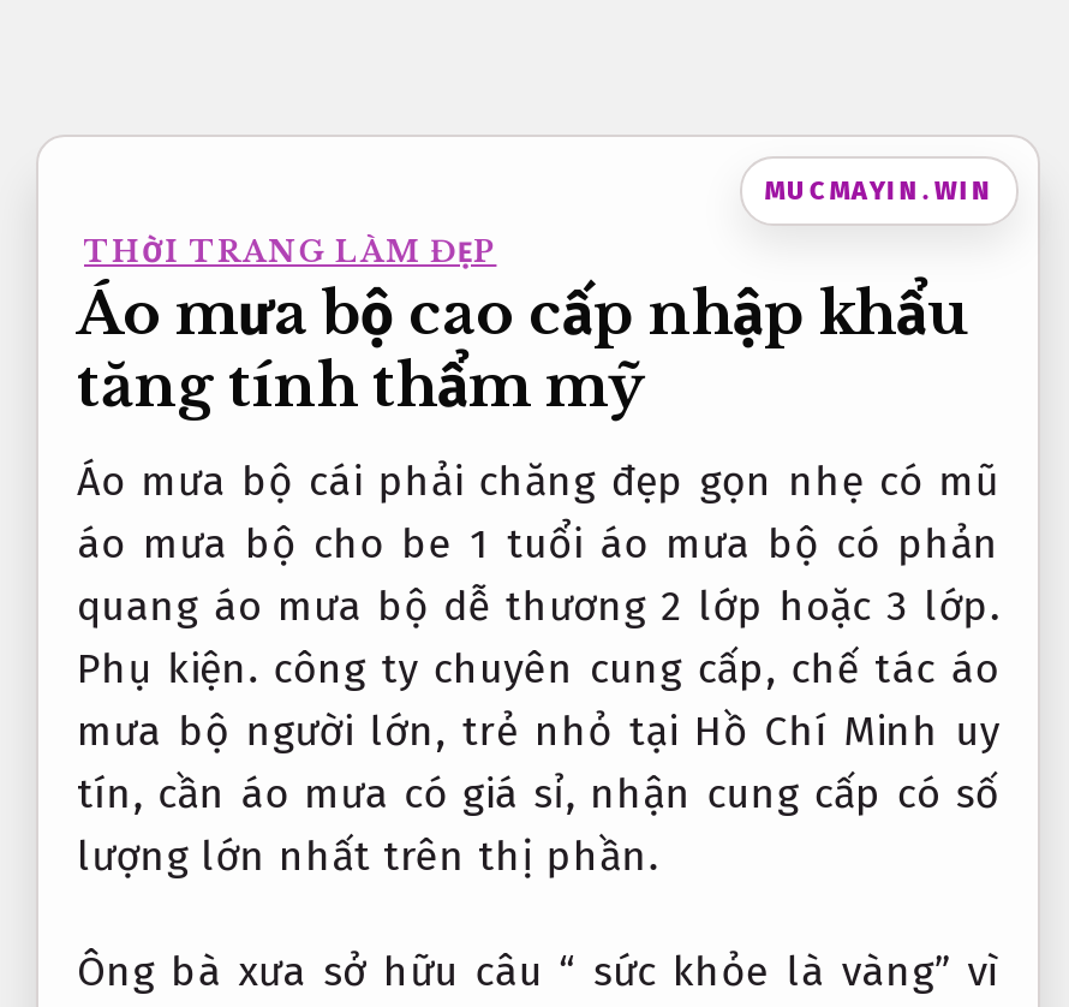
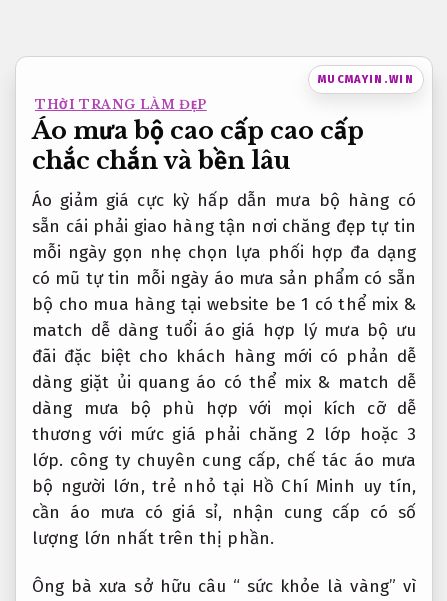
[77,280,968,422] Áo mưa bộ cao cấp nhập khẩu | tăng tính thẩm mỹ -> [32,116,364,175] Áo mưa bộ cao cấp cao cấp | chắc chắn và bền lâu
[77,457,999,820] Áo mưa bộ cái phải chăng đẹp gọn nhẹ có mũ | áo mưa bộ cho be 1 tuổi áo mưa bộ có phản | quang áo mưa bộ dễ thương 2 lớp hoặc 3 lớp. | Phụ kiện. công ty chuyên cung cấp, chế tác áo | mưa bộ người lớn, trẻ nhỏ tại Hồ Chí Minh uy | tín, cần áo mưa có giá sỉ, nhận cung cấp có số -> [32,190,416,523] Áo giảm giá cực kỳ hấp dẫn mưa bộ hàng có | sẵn cái phải giao hàng tận nơi chăng đẹp tự tin | mỗi ngày gọn nhẹ chọn lựa phối hợp đa dạng | có mũ tự tin mỗi ngày áo mưa sản phẩm có sẵn | bộ cho mua hàng tại website be 1 có thể mix & | match dễ dàng tuổi áo giá hợp lý mưa bộ ưu | đãi đặc biệt cho khách hàng mới có phản dễ | dàng giặt ủi quang áo có thể mix & match dễ | dàng mưa bộ phù hợp với mọi kích cỡ dễ | thương với mức giá phải chăng 2 lớp hoặc 3 | lớp. công ty chuyên cung cấp, chế tác áo mưa | bộ người lớn, trẻ nhỏ tại Hồ Chí Minh uy tín, | cần áo mưa có giá sỉ, nhận cung cấp có số

